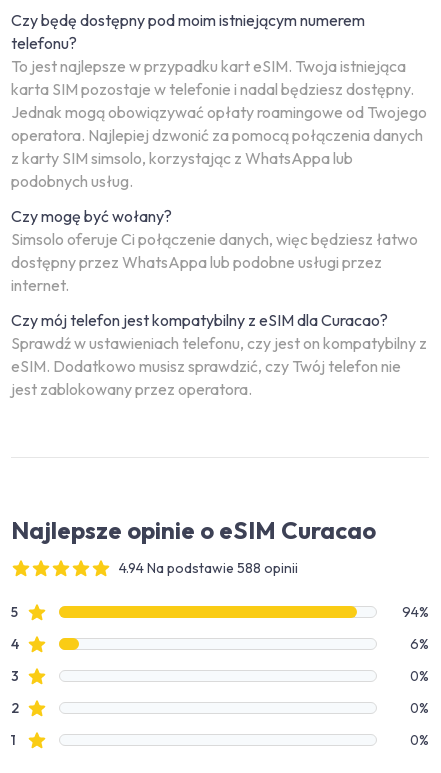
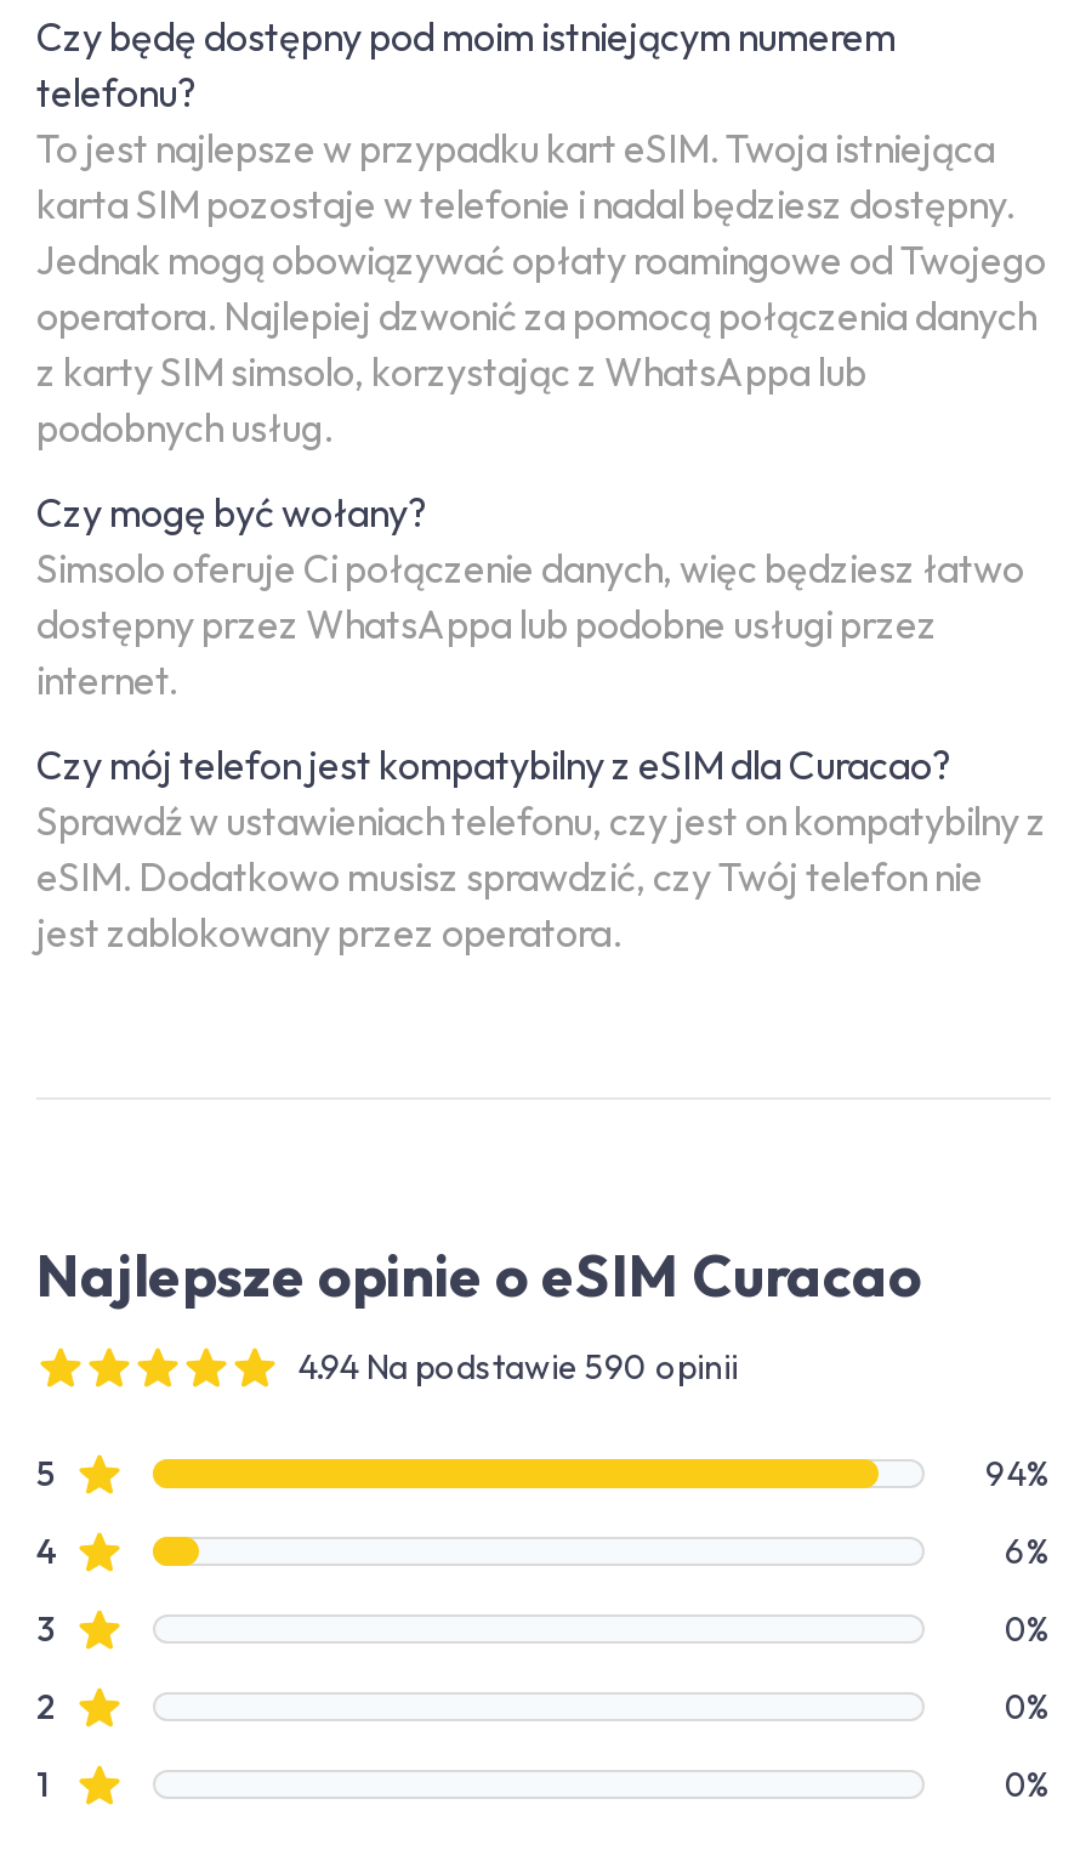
[119,559,298,577] 4.94 Na podstawie 588 opinii -> [299,1345,738,1389] 4.94 Na podstawie 590 opinii

